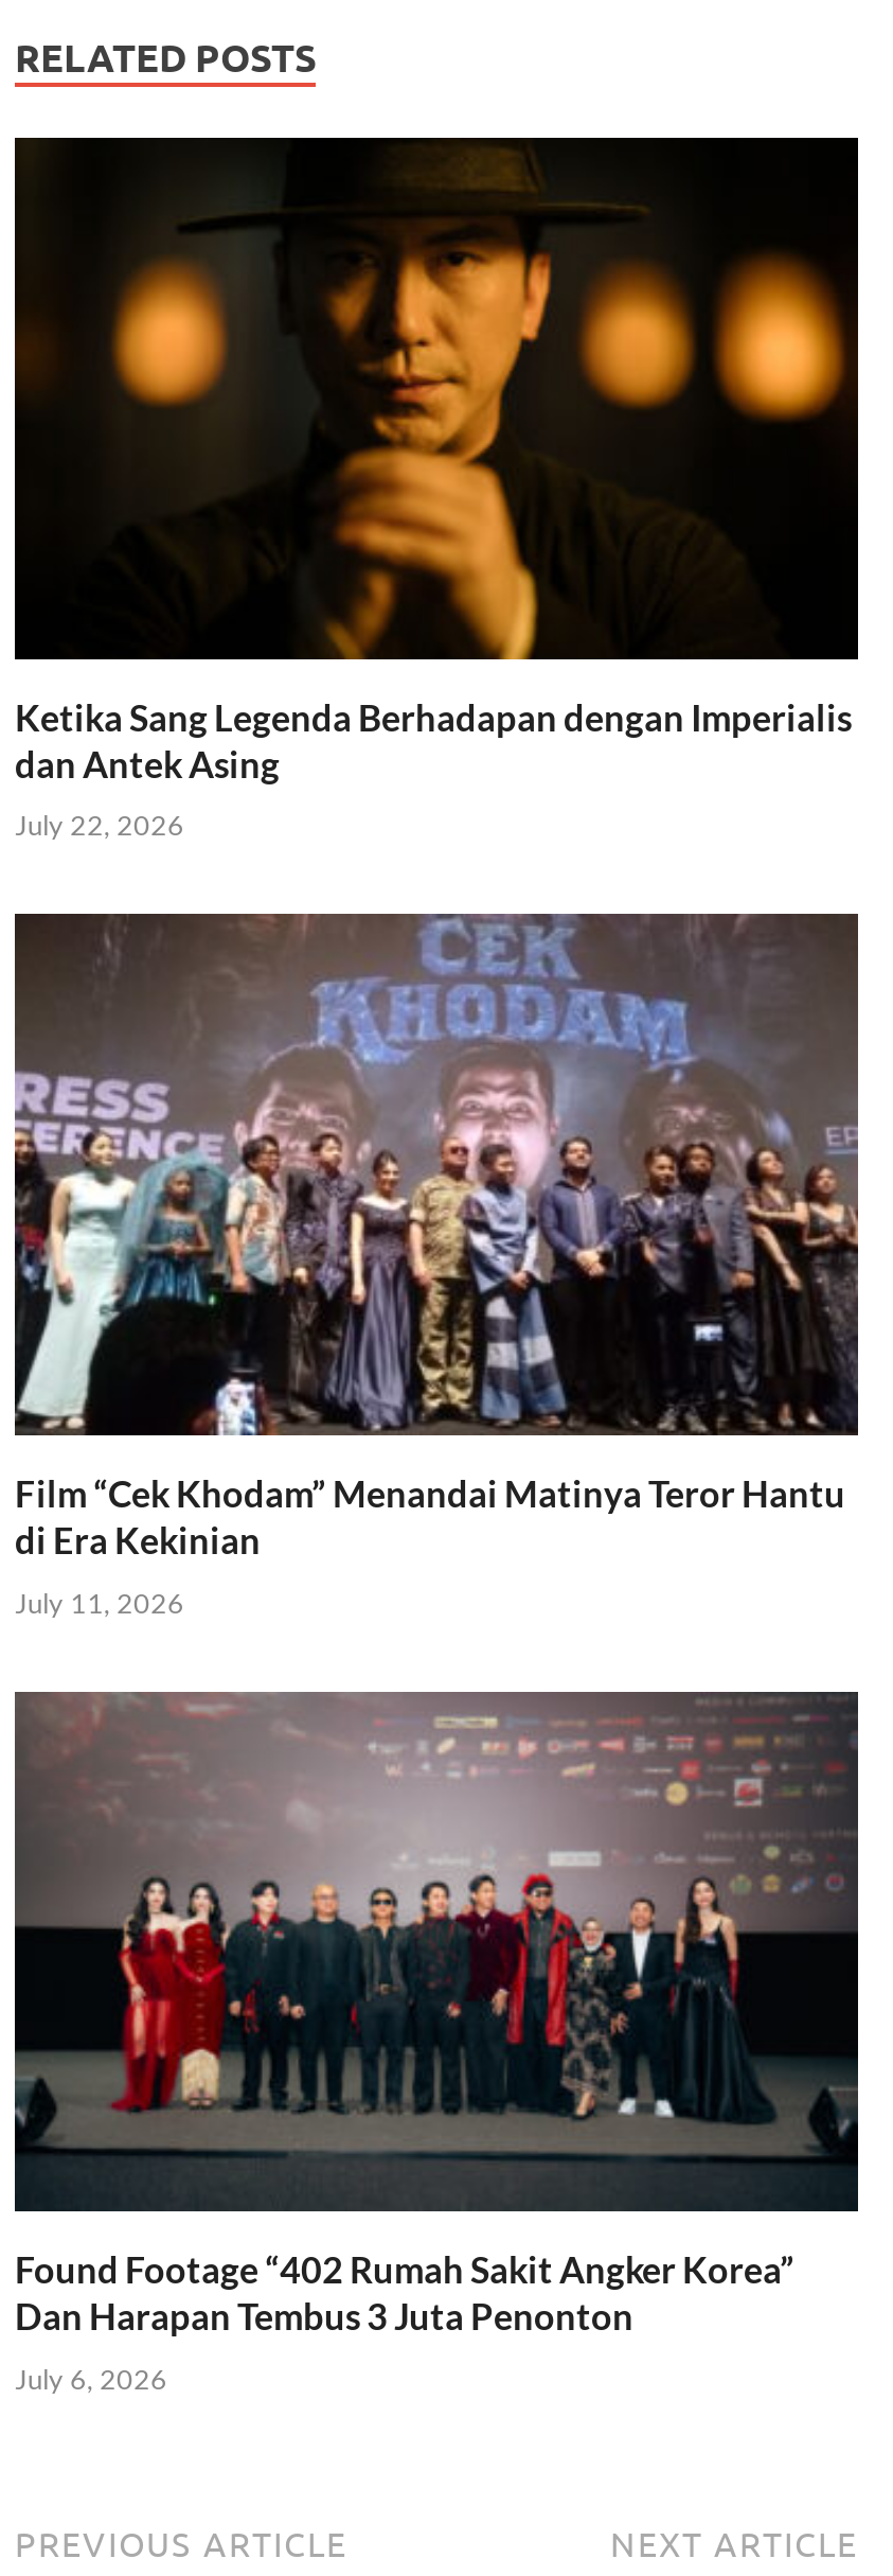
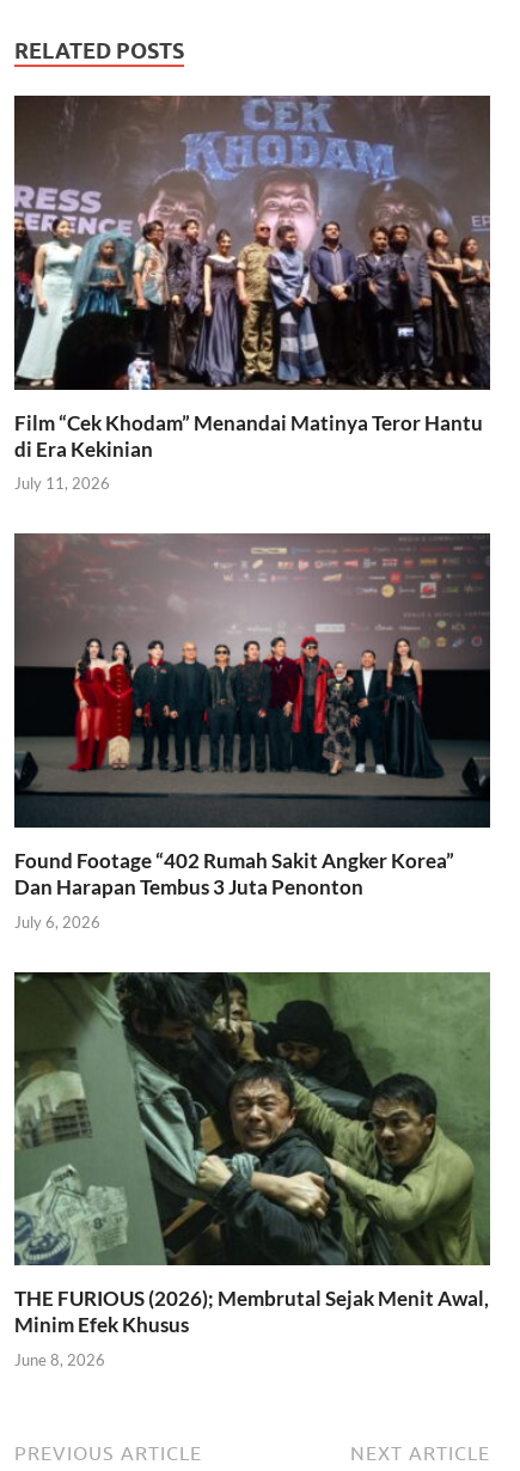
[13,136,860,842] [image] | Ketika Sang Legenda Berhadapan dengan Imperialis | dan Antek Asing | July 22, 2026 -> none
moved [11,910,862,2396] -> [12,93,493,931]: [image] | Film “Cek Khodam” Menandai Matinya Teror Hantu | di Era Kekinian | July 11, 2026 | Found Footage “402 Rumah Sakit Angker Korea” | Dan Harapan Tembus 3 Juta Penonton | July 6, 2026
none -> [13,971,491,1369] [image] | THE FURIOUS (2026); Membrutal Sejak Menit Awal, | Minim Efek Khusus | June 8, 2026

